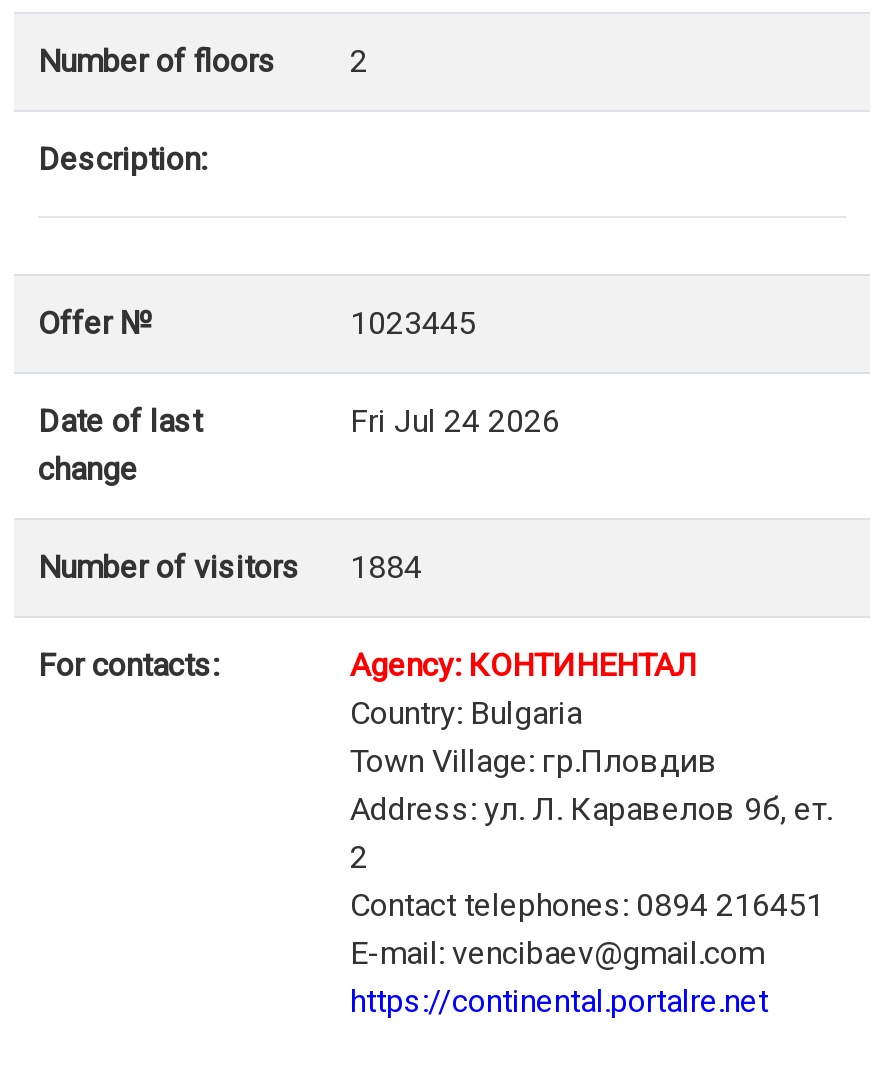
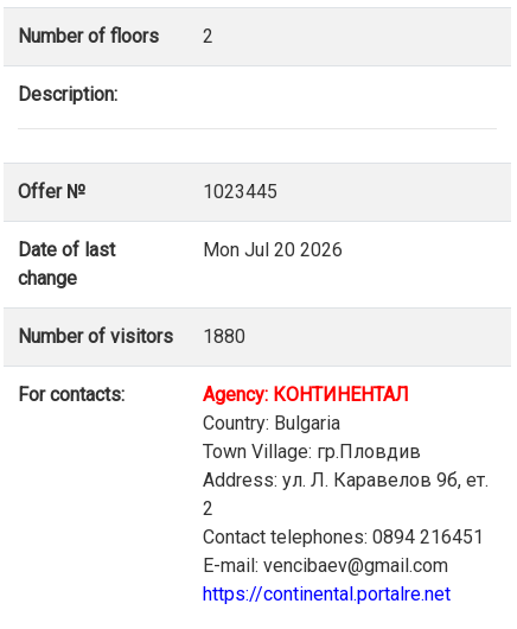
[350,402,560,440] Fri Jul 24 2026 -> [203,238,343,261] Mon Jul 20 2026
[38,548,422,586] Number of visitors 1884 -> [18,325,245,347] Number of visitors 1880

